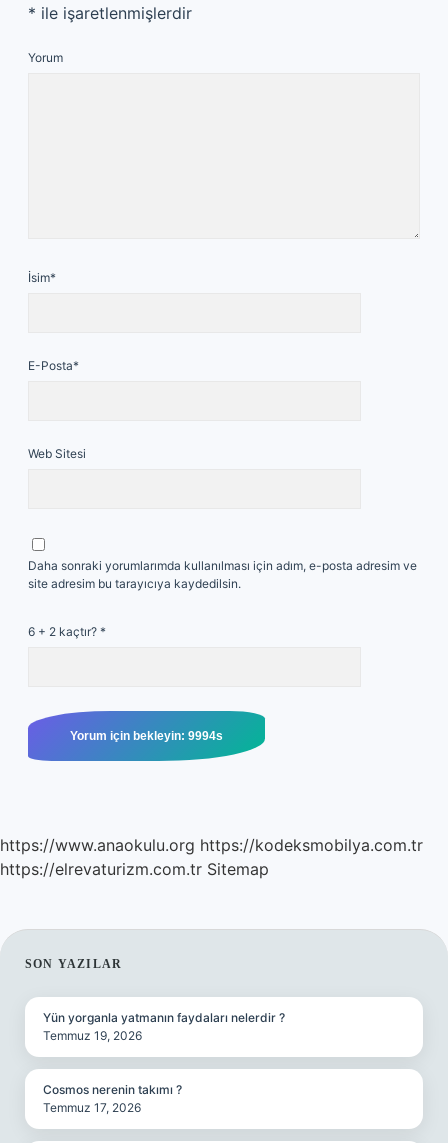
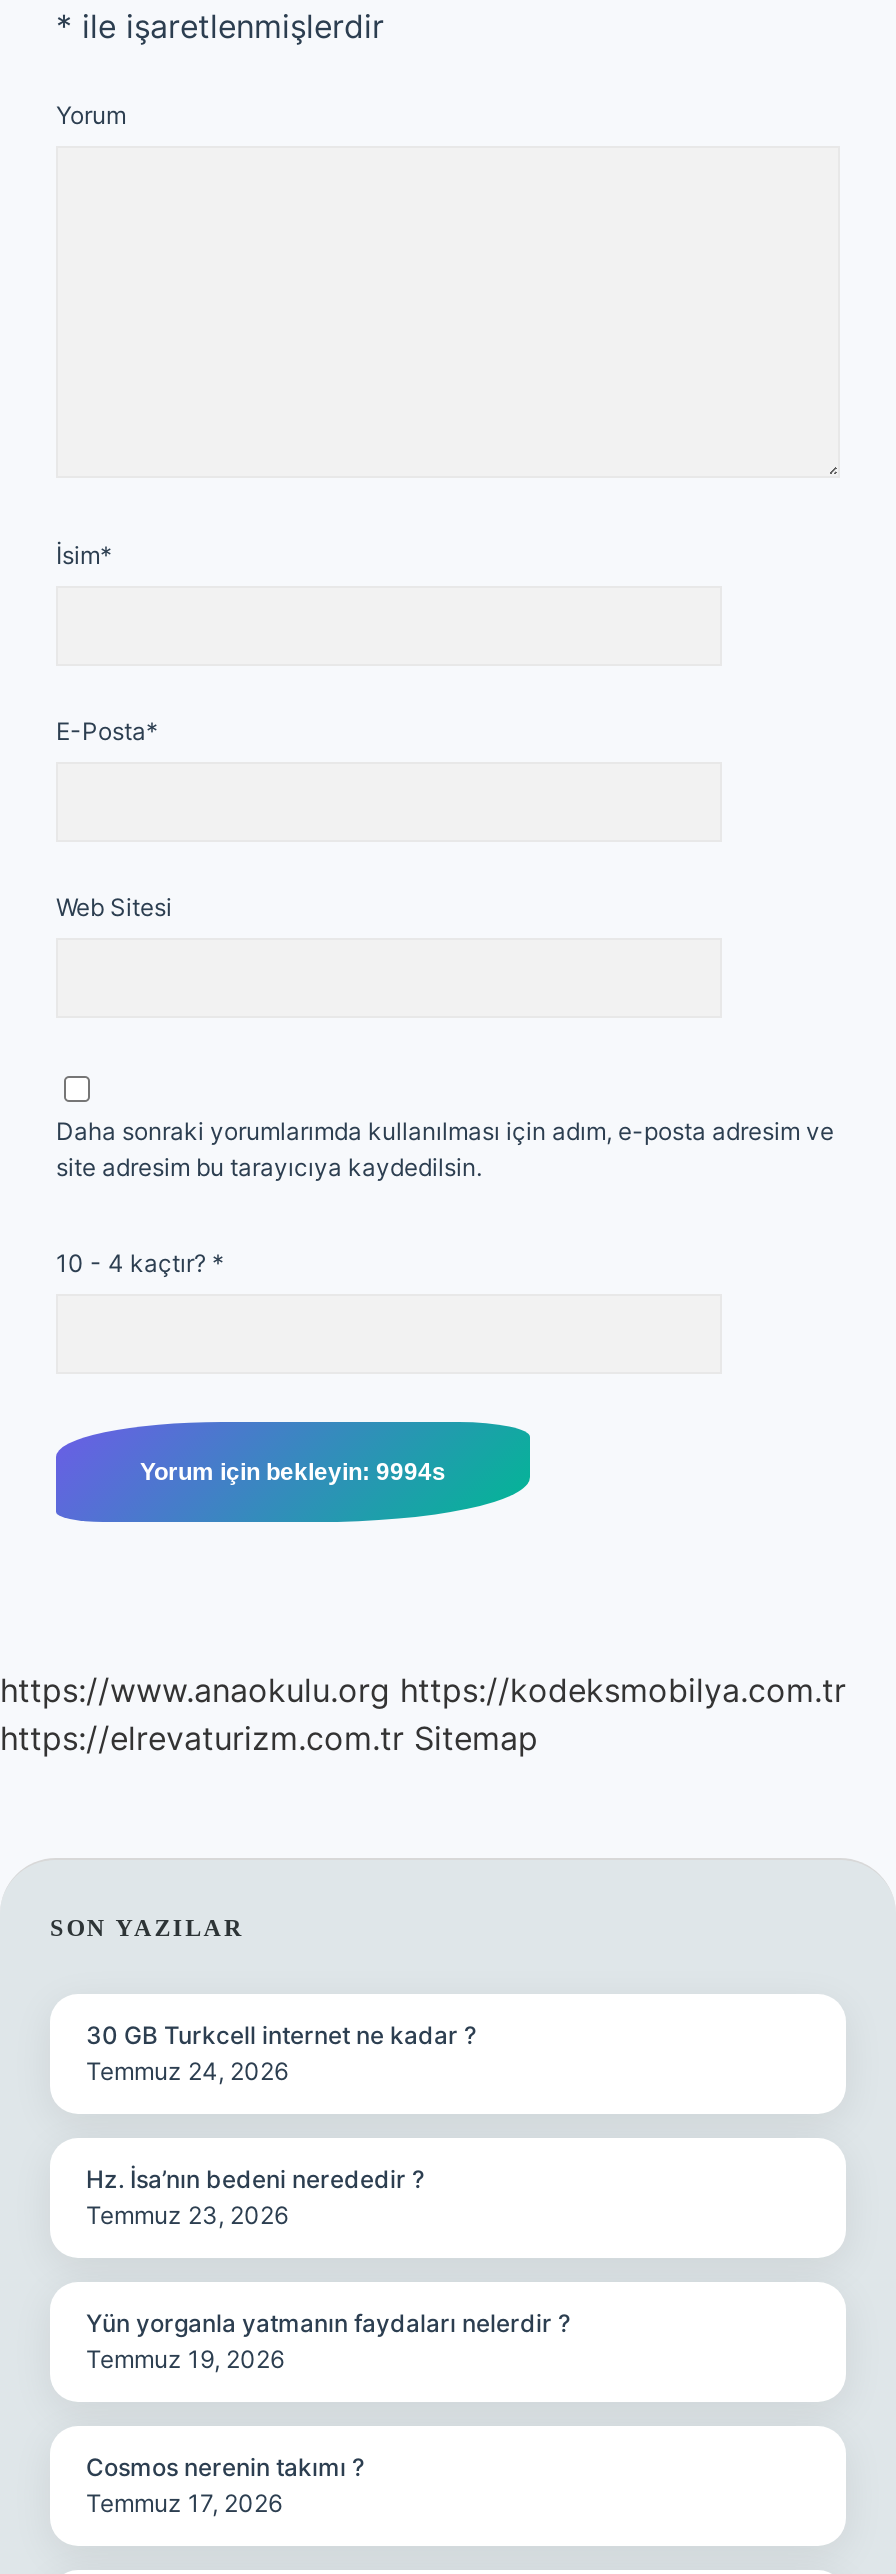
[28,624,106,639] 6 + 2 kaçtır? * -> [56,1248,224,1278] 10 - 4 kaçtır? *
none -> [86,2020,476,2086] 30 GB Turkcell internet ne kadar ? | Temmuz 24, 2026
none -> [86,2164,424,2230] Hz. İsa’nın bedeni nerededir ? | Temmuz 23, 2026

